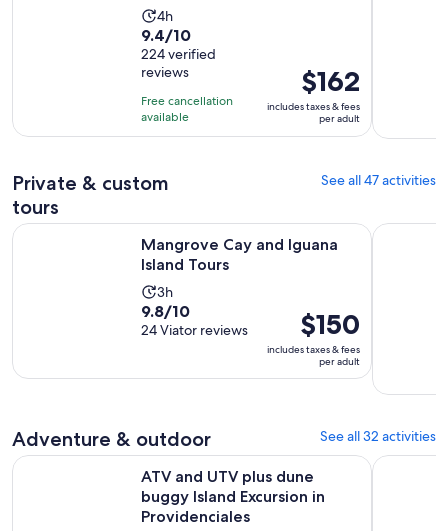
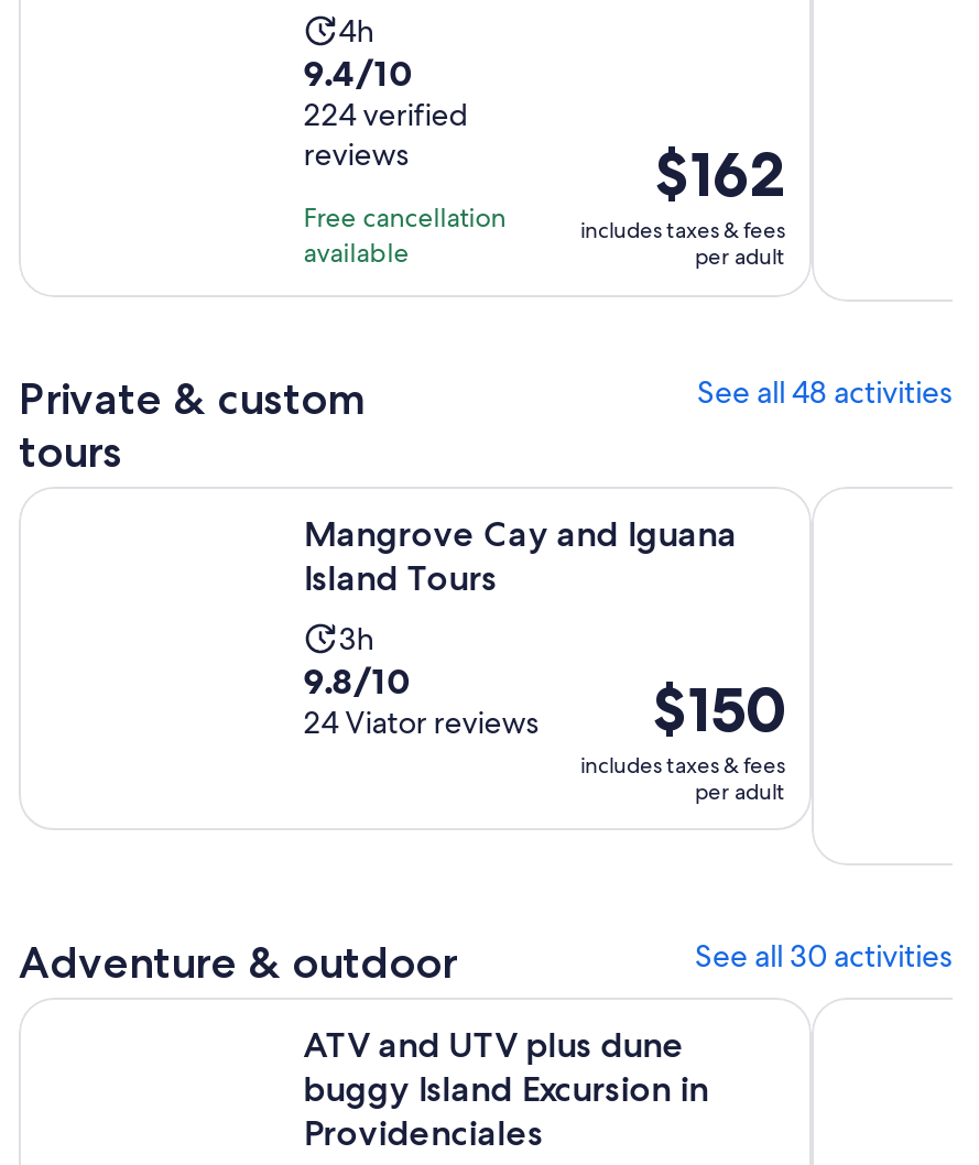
[321,171,436,189] See all 47 activities -> [697,373,953,413] See all 48 activities
[320,427,436,445] See all 32 activities -> [695,937,953,976] See all 30 activities

